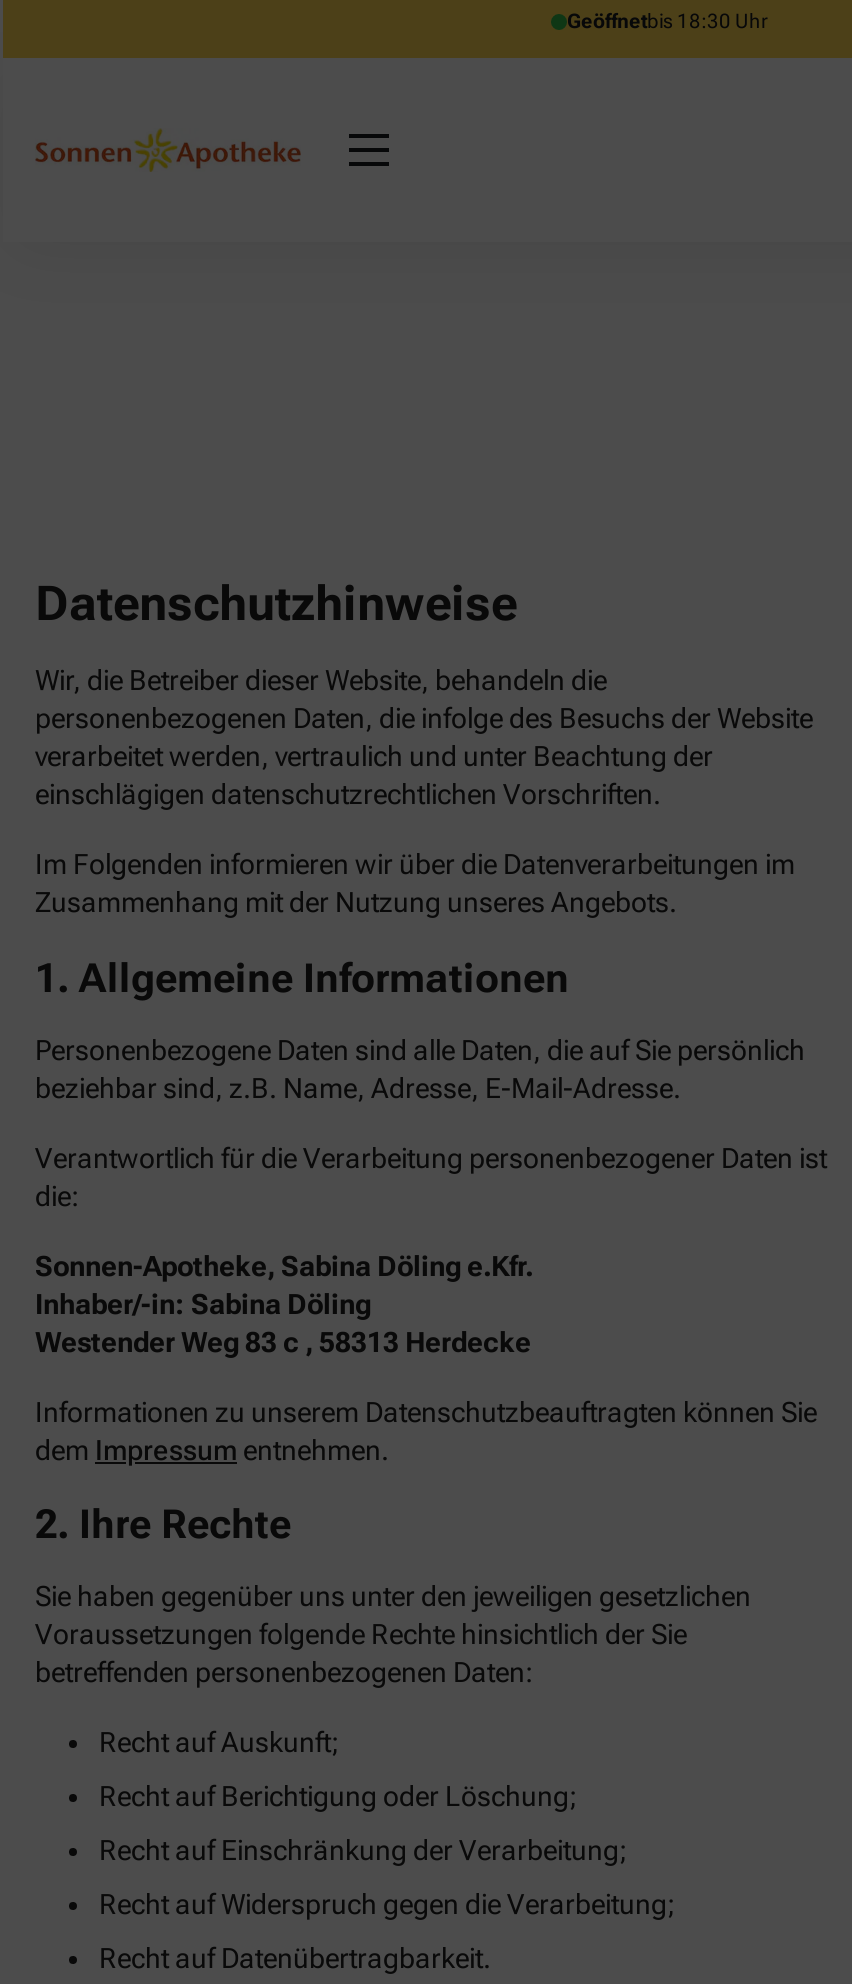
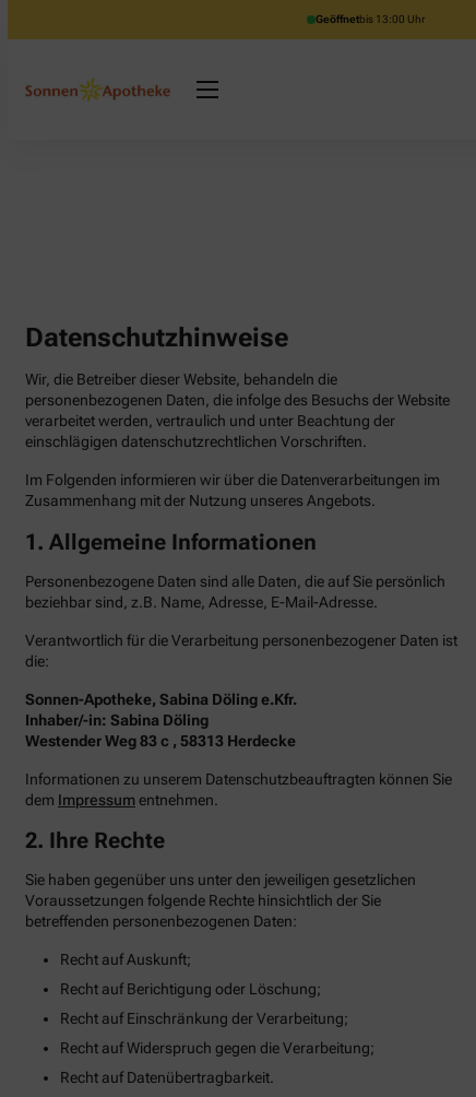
[567,9,767,31] Geöffnetbis 18:30 Uhr -> [316,13,425,25] Geöffnetbis 13:00 Uhr

